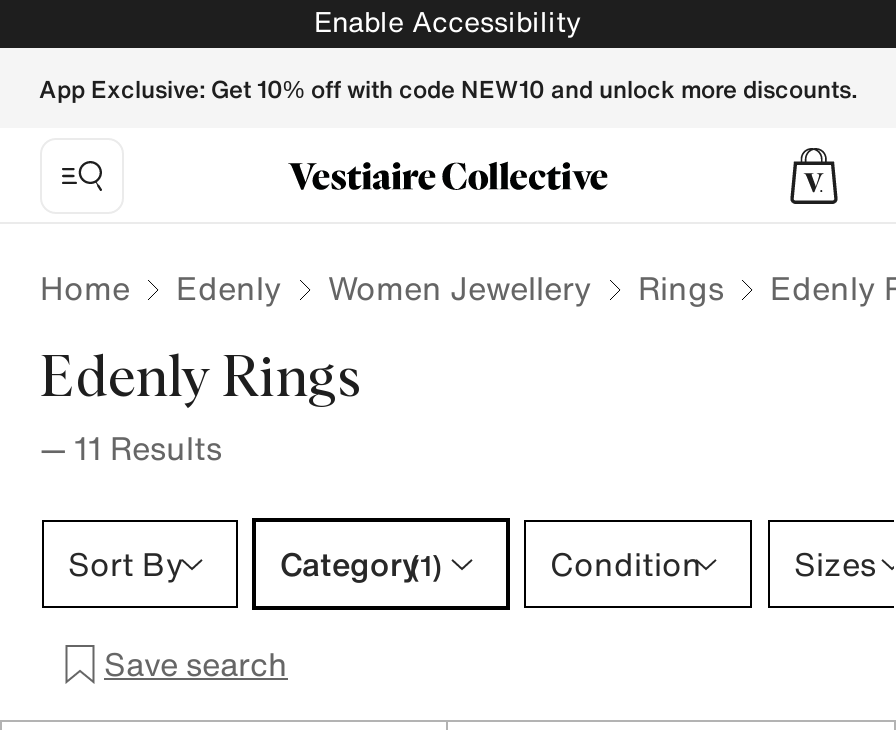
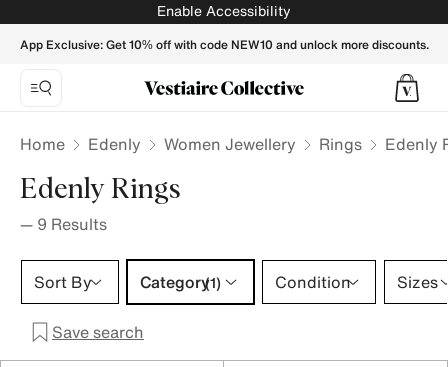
[40,424,222,472] — 11 Results -> [20,212,107,236] — 9 Results

